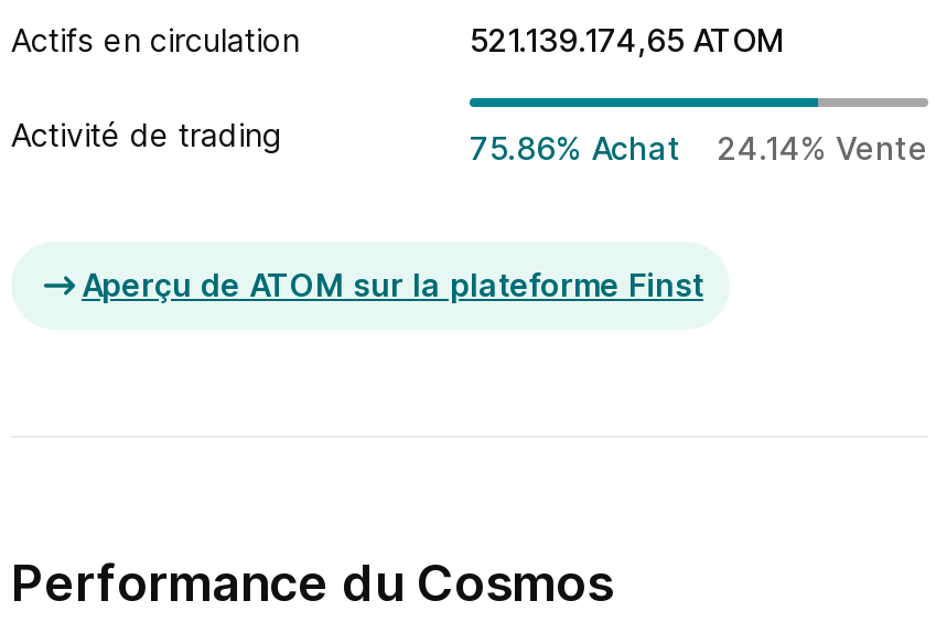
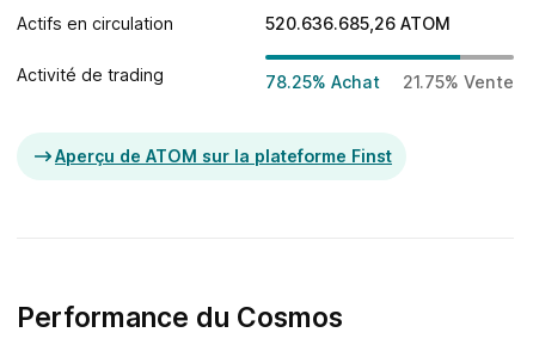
[470,21,785,58] 521.139.174,65 ATOM -> [265,13,451,33] 520.636.685,26 ATOM
[470,129,681,167] 75.86% Achat -> [265,72,380,92] 78.25% Achat
[717,129,928,167] 24.14% Vente -> [403,72,514,92] 21.75% Vente

